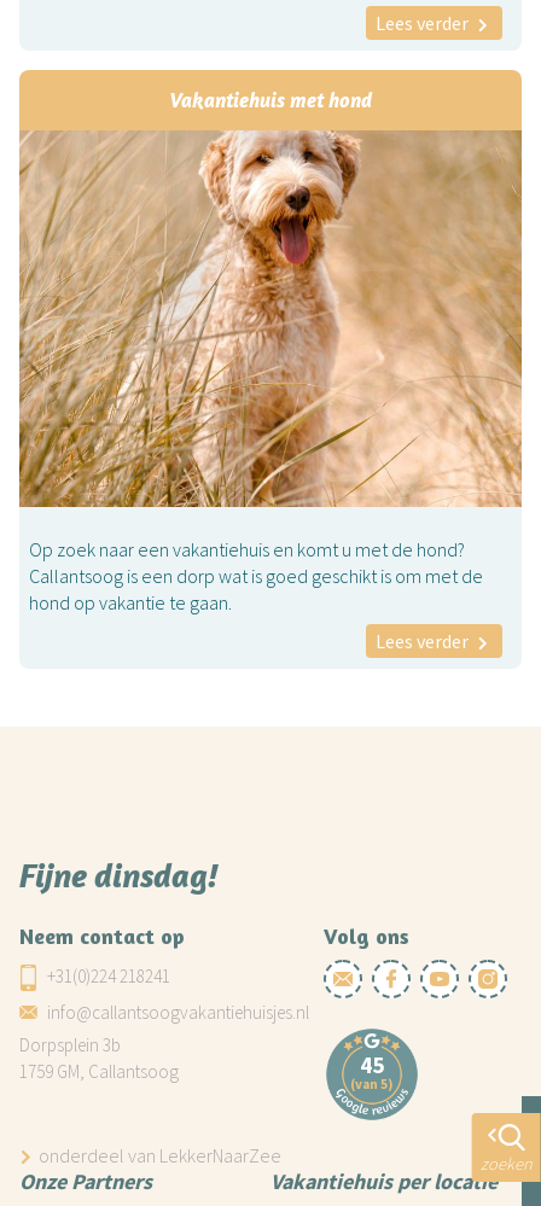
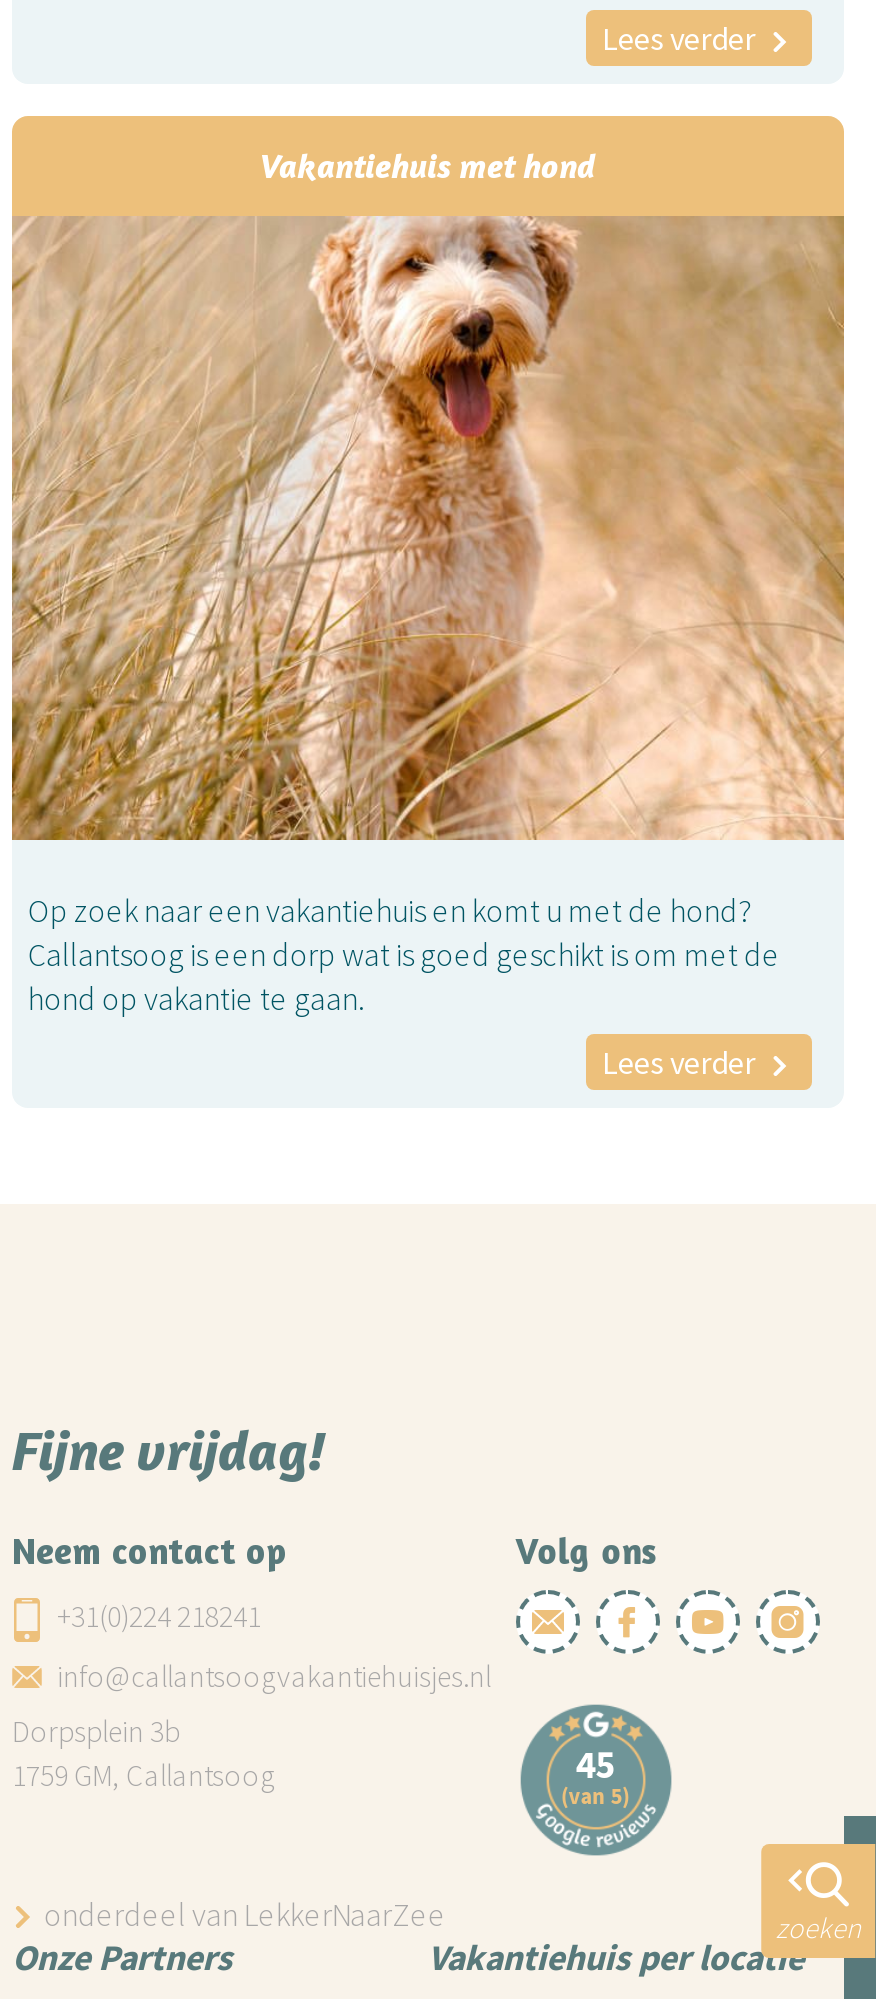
[19,855,219,896] Fijne dinsdag! -> [12,1417,326,1485] Fijne vrijdag!

